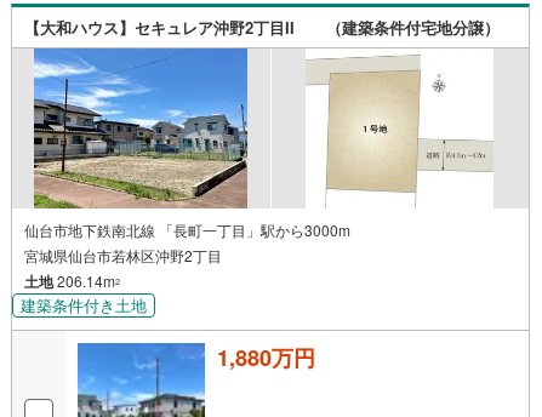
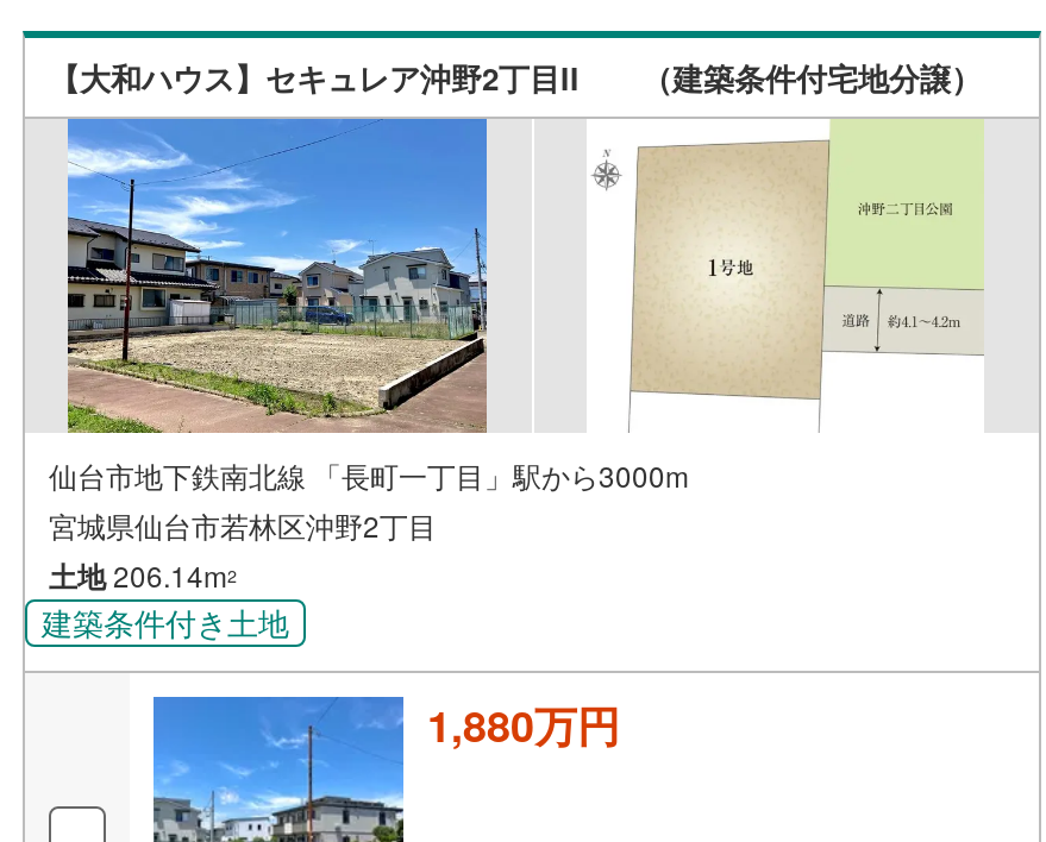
[302,48,500,206] [image] -> [591,119,984,426] [image]

